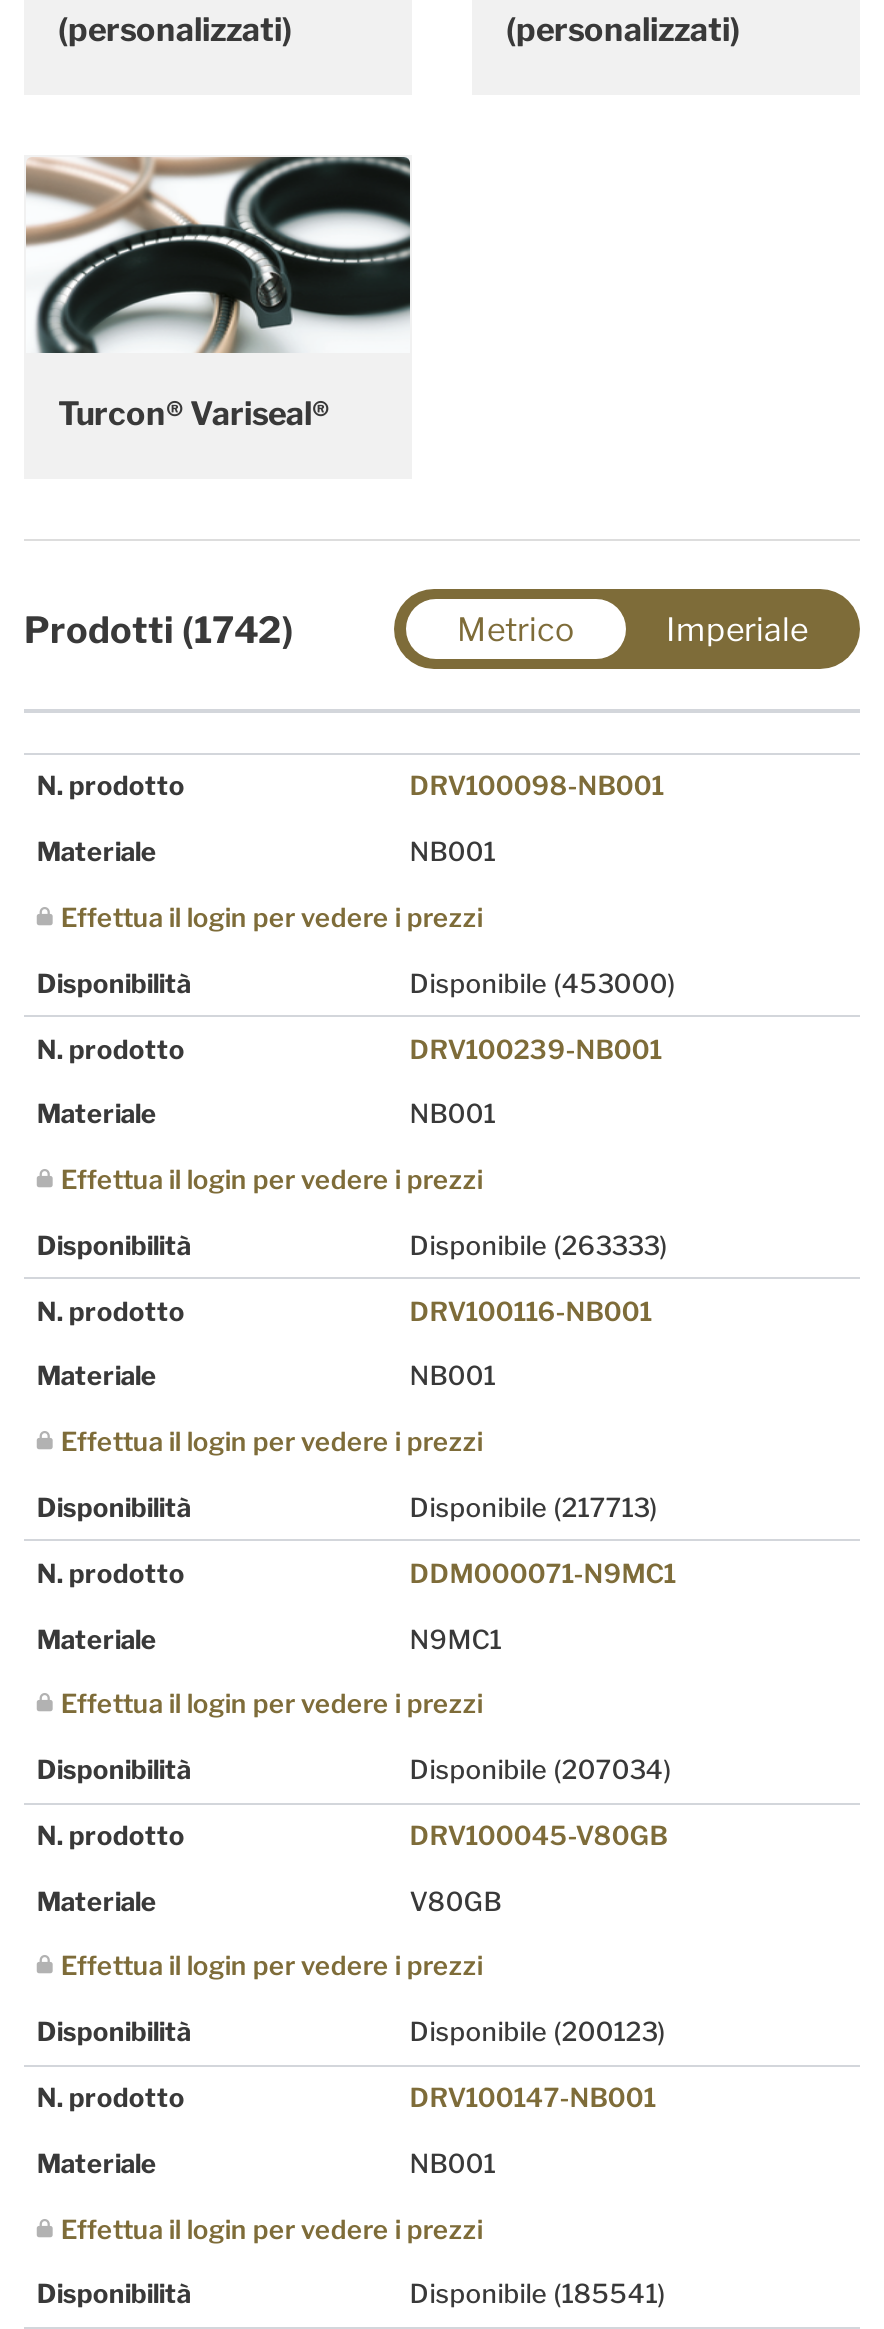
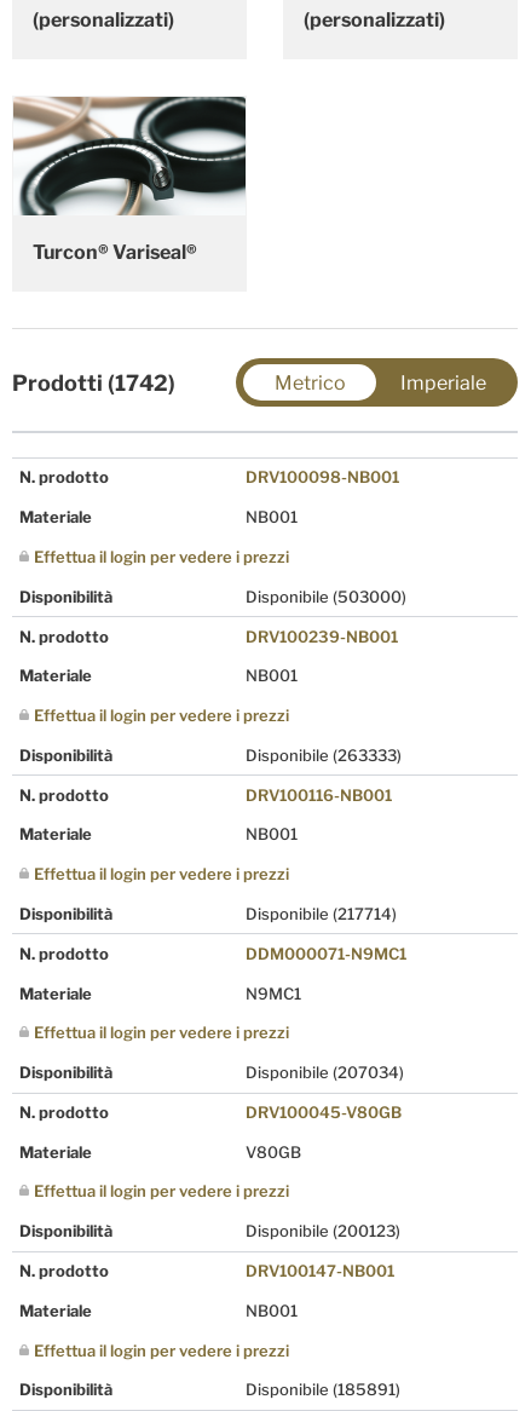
[410,966,676,998] Disponibile (453000) -> [245,587,406,606] Disponibile (503000)
[410,1491,658,1523] Disponibile (217713) -> [245,904,396,923] Disponibile (217714)
[410,2278,666,2310] Disponibile (185541) -> [245,1380,400,1399] Disponibile (185891)

